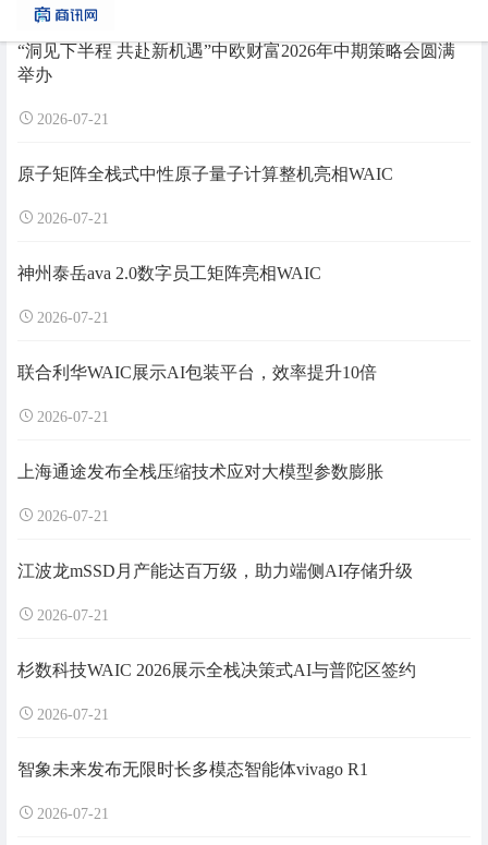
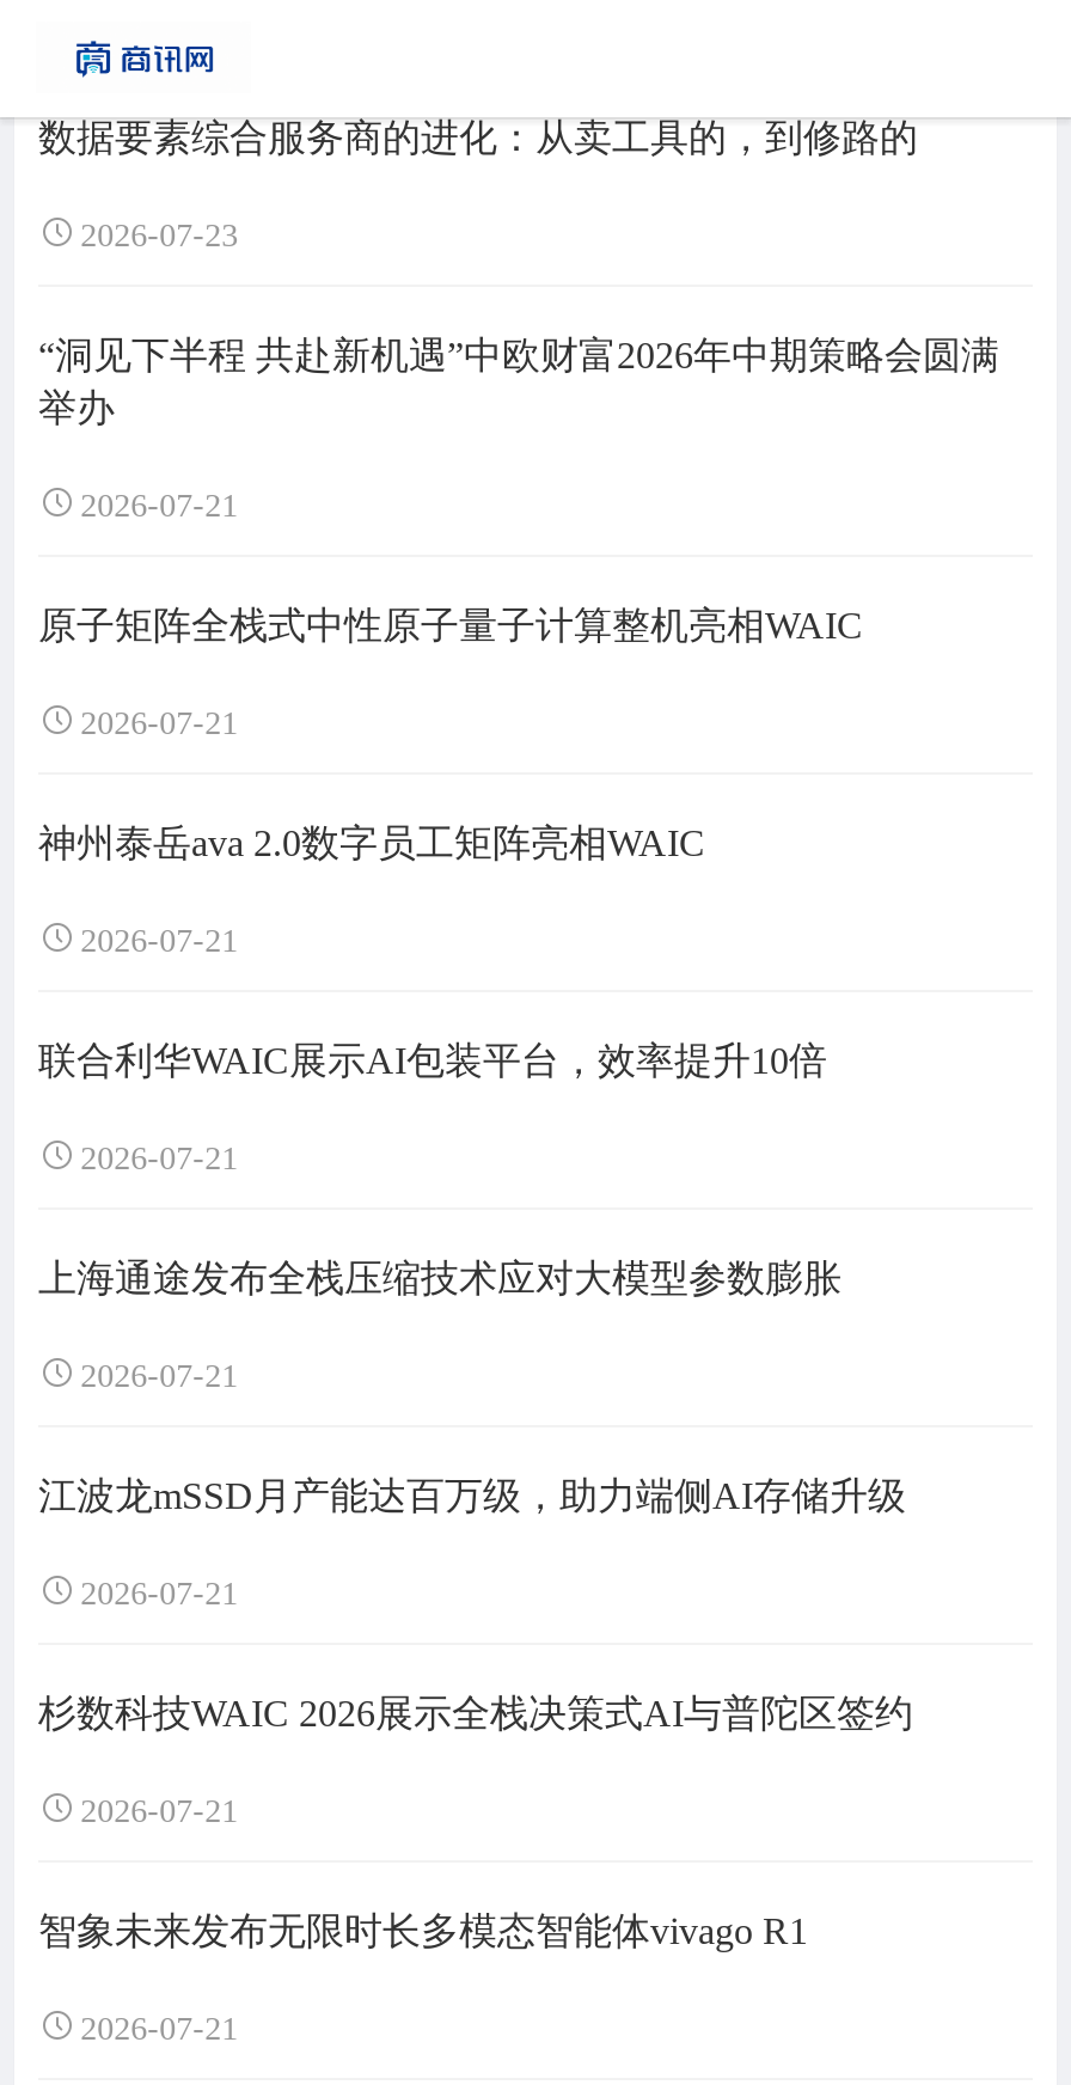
none -> [38,117,918,253] 数据要素综合服务商的进化：从卖工具的，到修路的 | 2026-07-23

